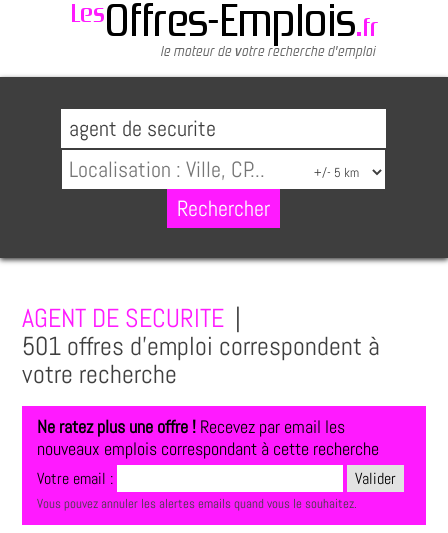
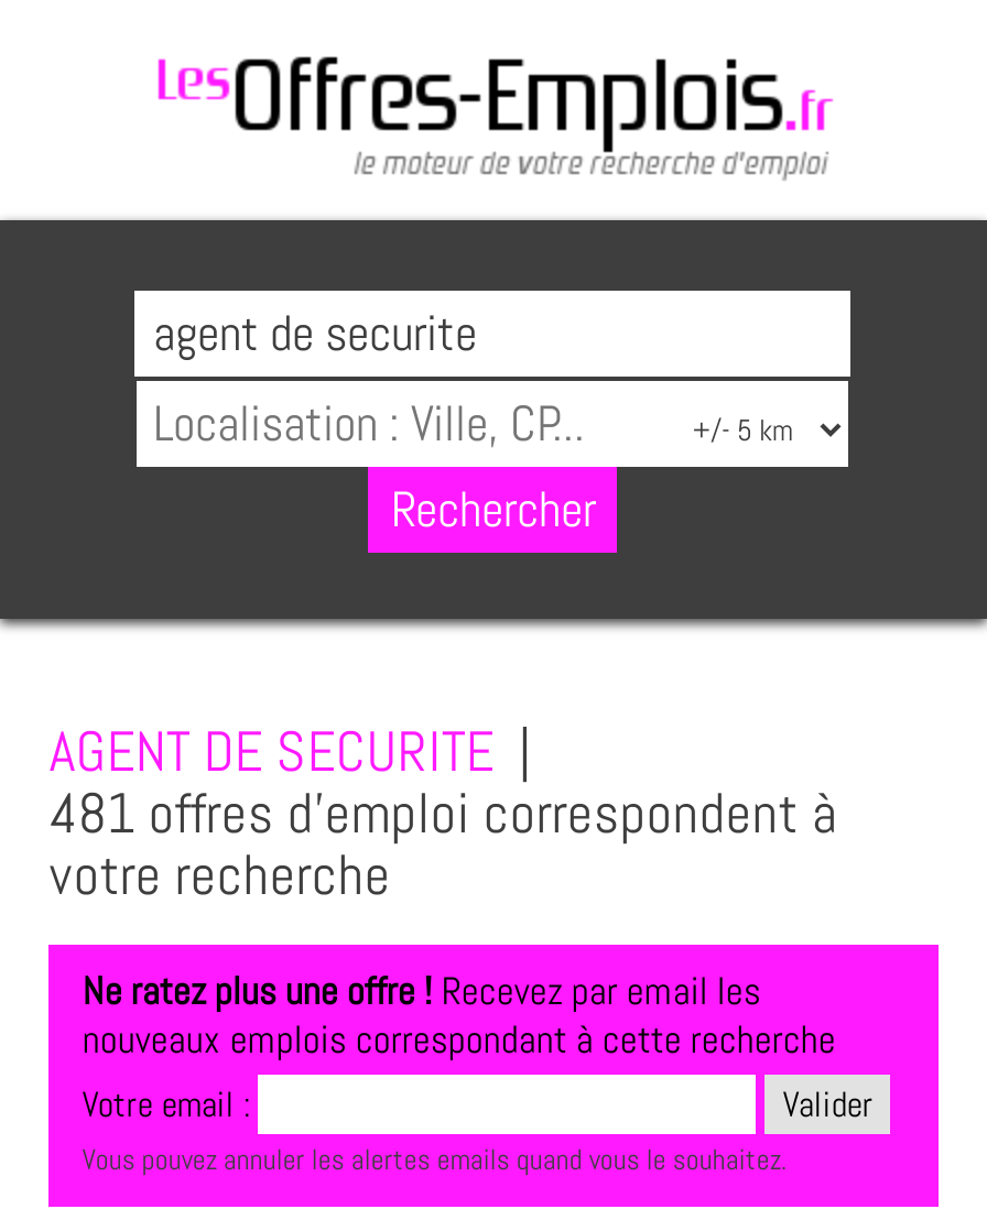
[22,330,380,363] 501 offres d'emploi correspondent à -> [49,778,838,850] 481 offres d'emploi correspondent à

